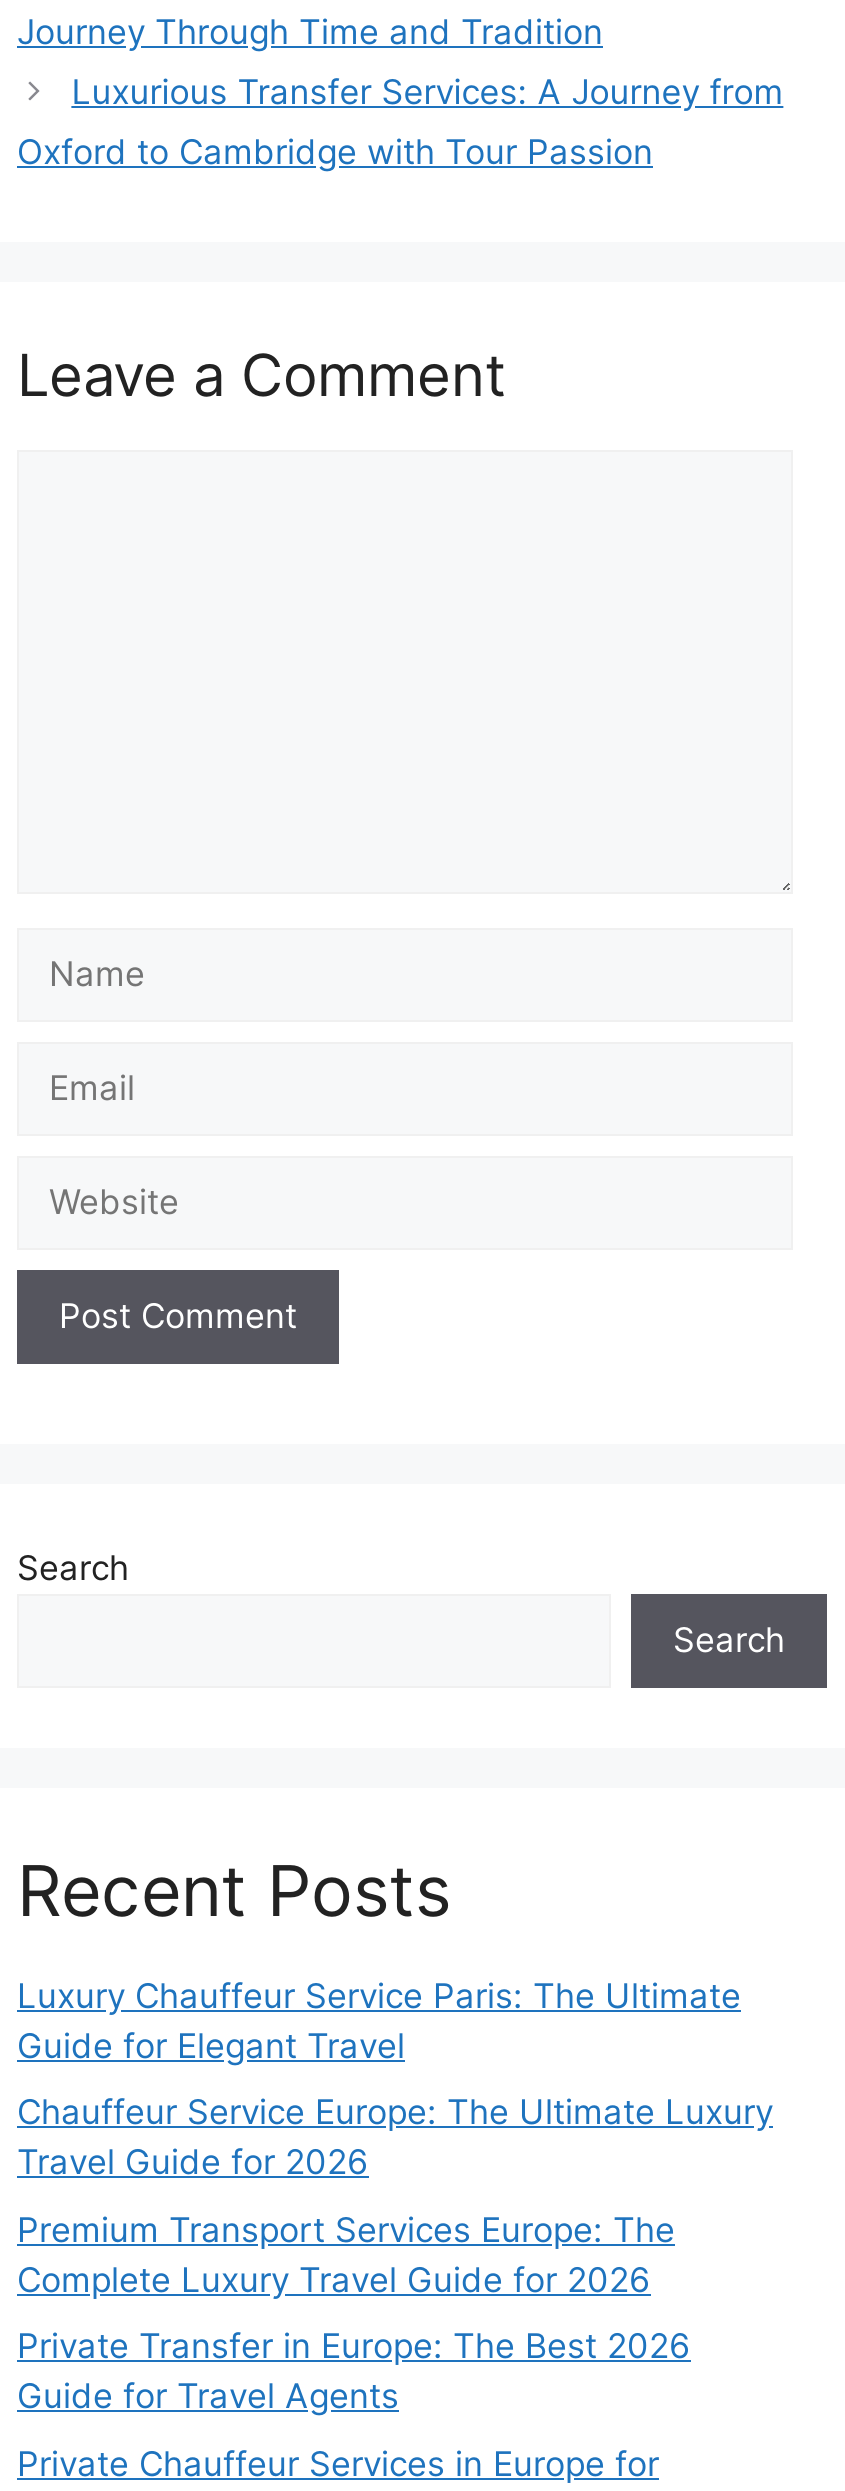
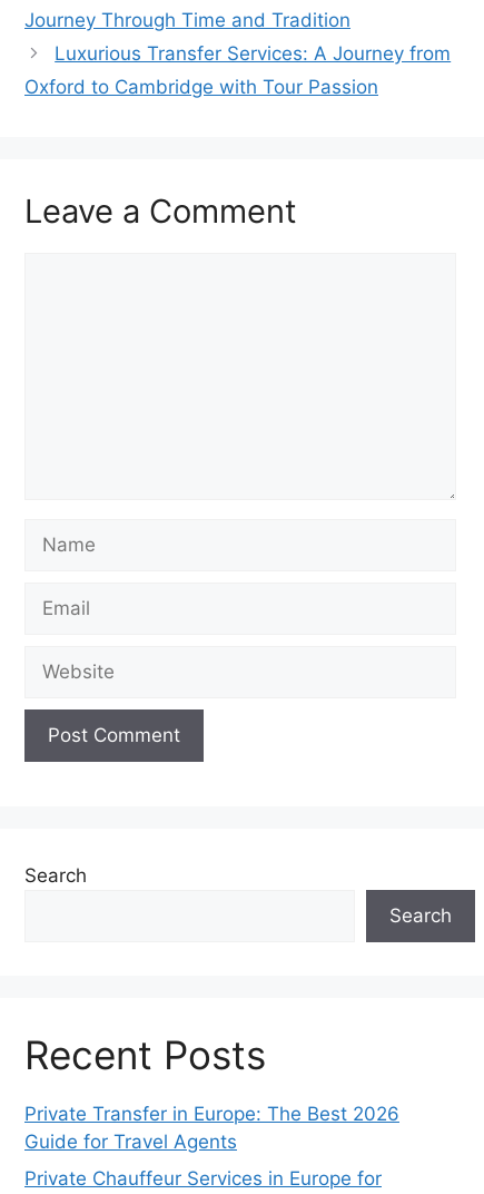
[17,1976,773,2300] Luxury Chauffeur Service Paris: The Ultimate | Guide for Elegant Travel | Chauffeur Service Europe: The Ultimate Luxury | Travel Guide for 2026 | Premium Transport Services Europe: The | Complete Luxury Travel Guide for 2026 -> none

